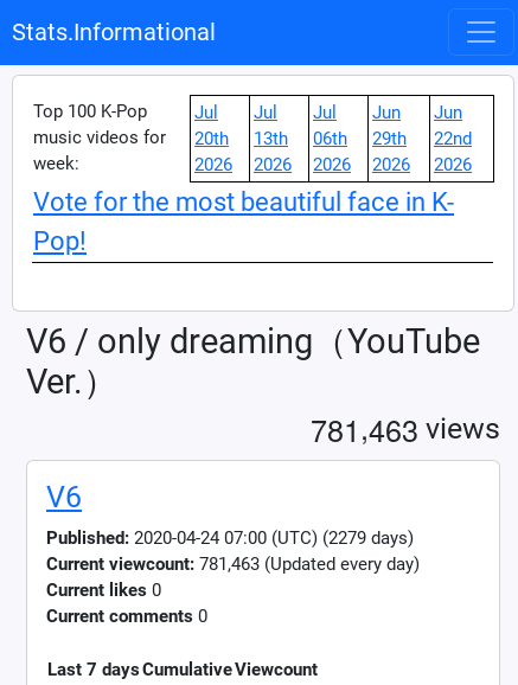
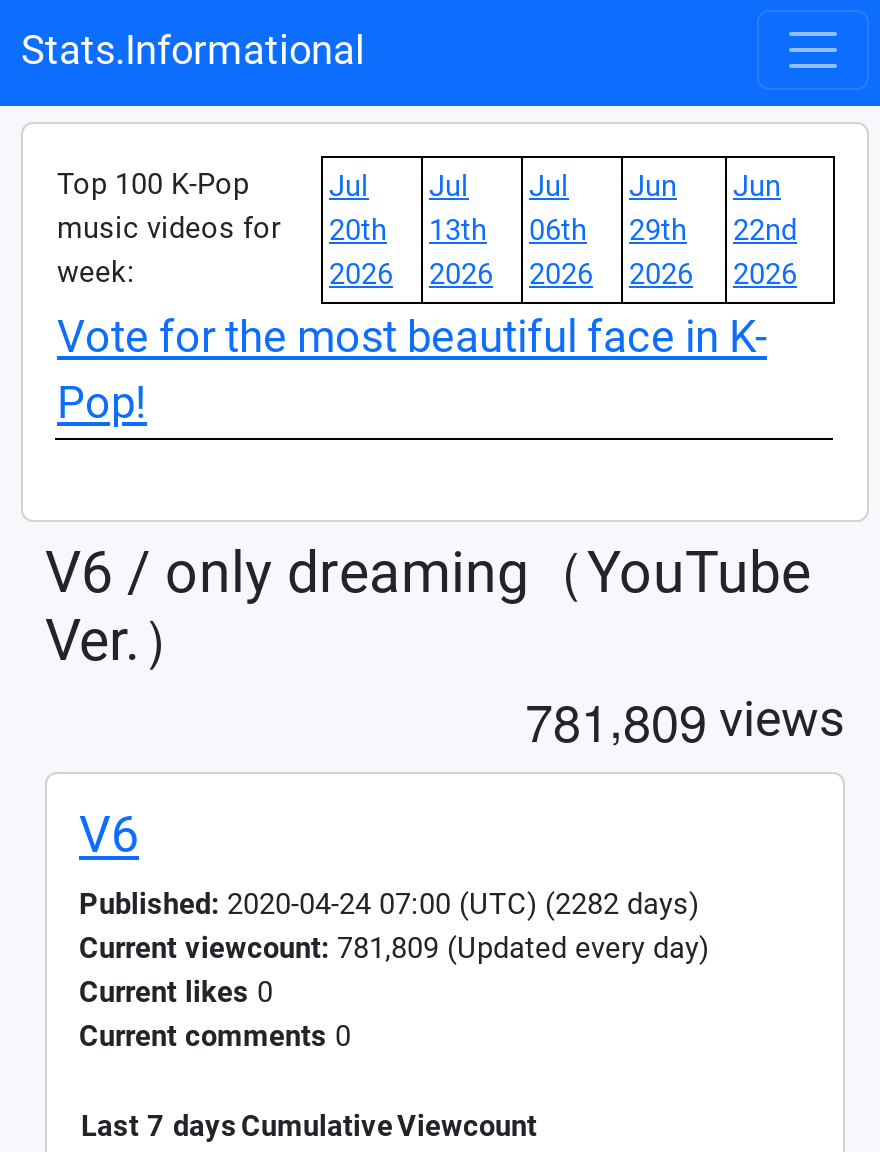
[311,405,500,450] 781, 463 views -> [525,680,845,756] 781, 809 views
[46,527,414,548] Published: 2020-04-24 07:00 (UTC) (2279 days) -> [79,886,699,922] Published: 2020-04-24 07:00 (UTC) (2282 days)
[46,553,420,575] Current viewcount: 781,463 (Updated every day) -> [79,930,709,966] Current viewcount: 781,809 (Updated every day)

